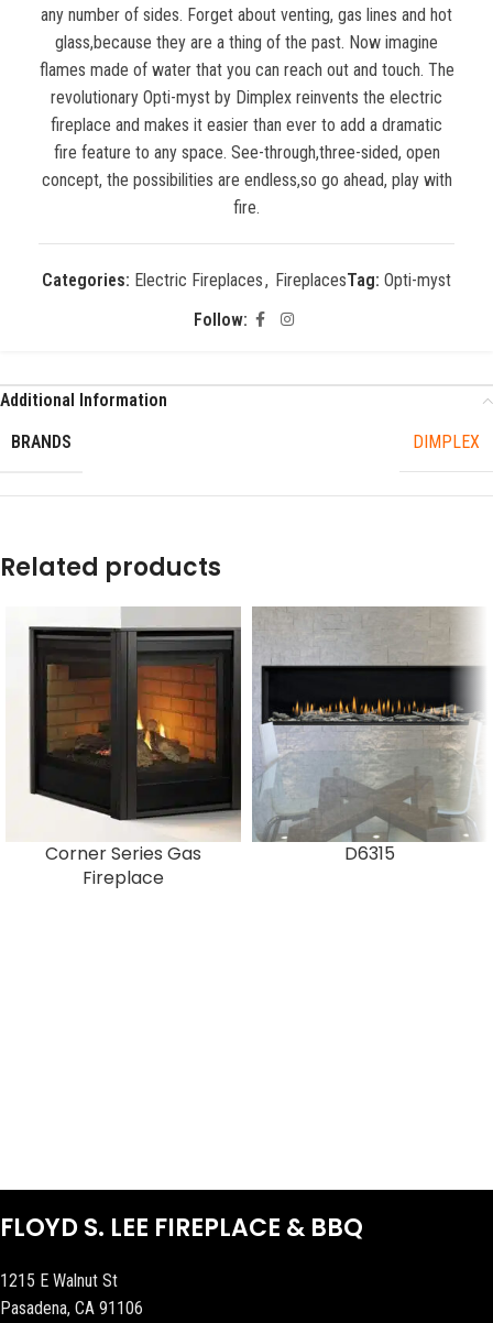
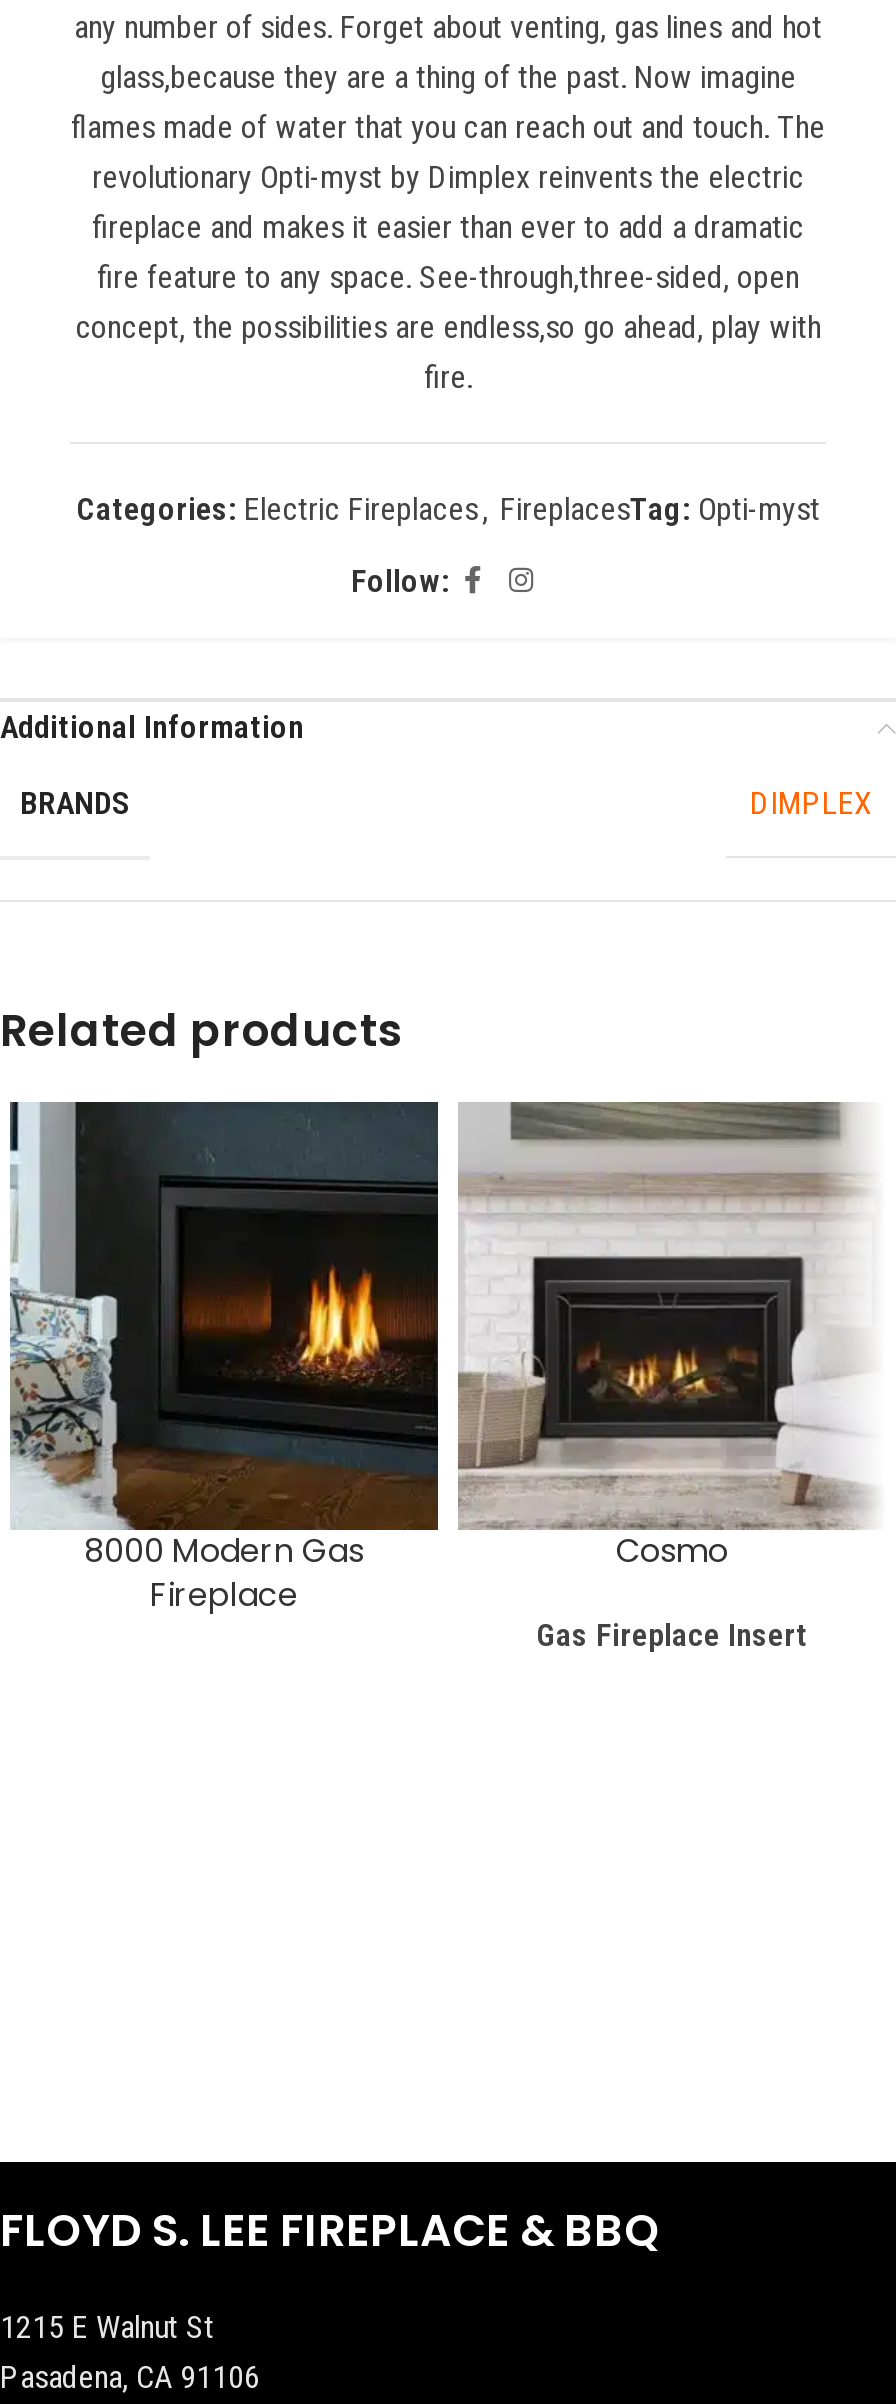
[6,606,241,866] [image] | Corner Series Gas -> [8,1100,440,1574] [image] | 8000 Modern Gas
[252,606,481,866] [image] | D6315 -> [458,1104,872,1654] [image] | Cosmo | Gas Fireplace Insert

